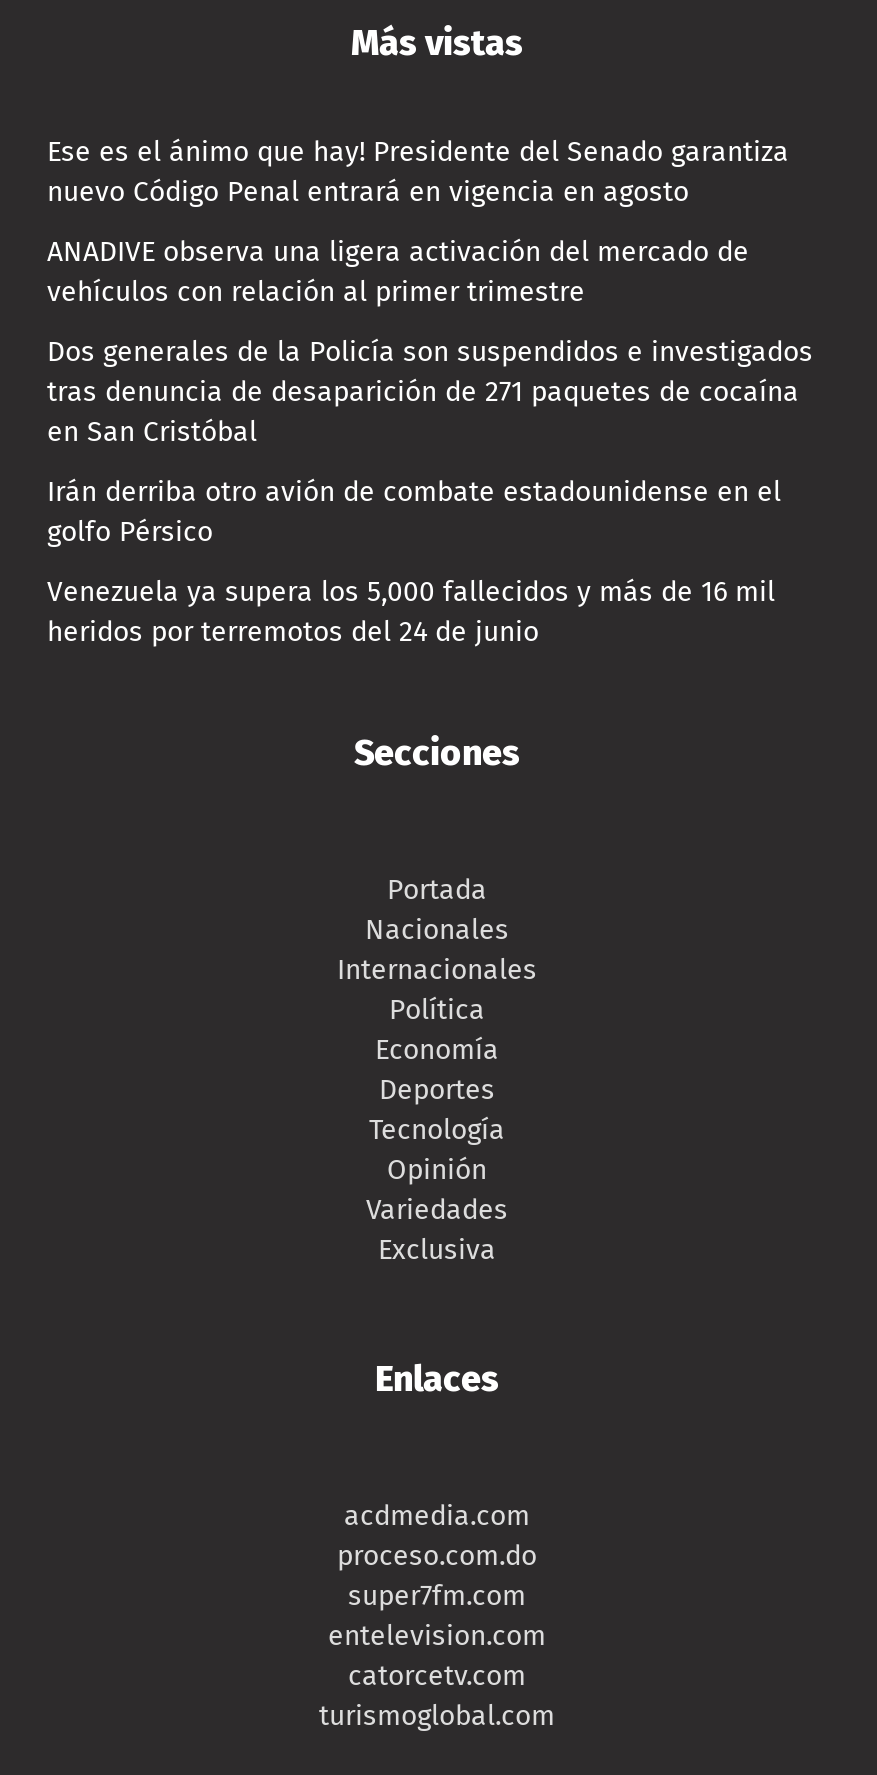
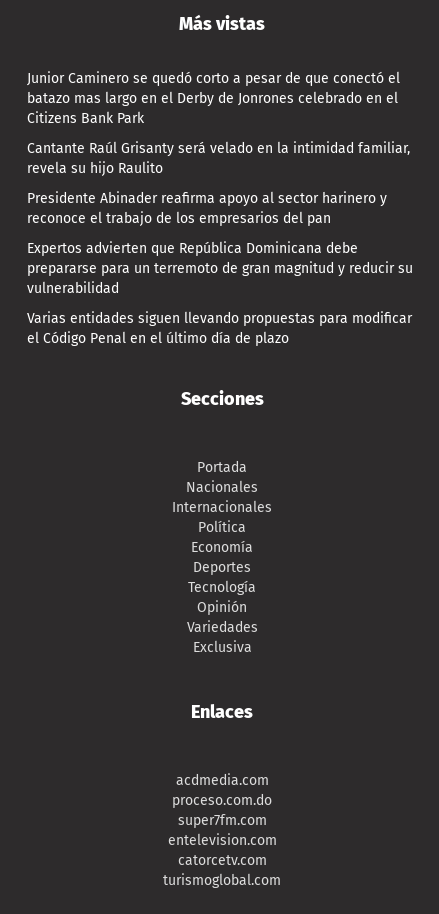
[47,136,789,210] Ese es el ánimo que hay! Presidente del Senado garantiza | nuevo Código Penal entrará en vigencia en agosto -> [27,70,400,127] Junior Caminero se quedó corto a pesar de que conectó el | batazo mas largo en el Derby de Jonrones celebrado en el | Citizens Bank Park
[47,236,749,310] ANADIVE observa una ligera activación del mercado de | vehículos con relación al primer trimestre -> [27,140,410,177] Cantante Raúl Grisanty será velado en la intimidad familiar, | revela su hijo Raulito
[47,336,813,450] Dos generales de la Policía son suspendidos e investigados | tras denuncia de desaparición de 271 paquetes de cocaína | en San Cristóbal -> [27,190,387,227] Presidente Abinader reafirma apoyo al sector harinero y | reconoce el trabajo de los empresarios del pan
[47,476,781,550] Irán derriba otro avión de combate estadounidense en el | golfo Pérsico -> [27,240,413,297] Expertos advierten que República Dominicana debe | prepararse para un terremoto de gran magnitud y reducir su | vulnerabilidad
[47,576,775,650] Venezuela ya supera los 5,000 fallecidos y más de 16 mil | heridos por terremotos del 24 de junio -> [27,310,412,347] Varias entidades siguen llevando propuestas para modificar | el Código Penal en el último día de plazo

